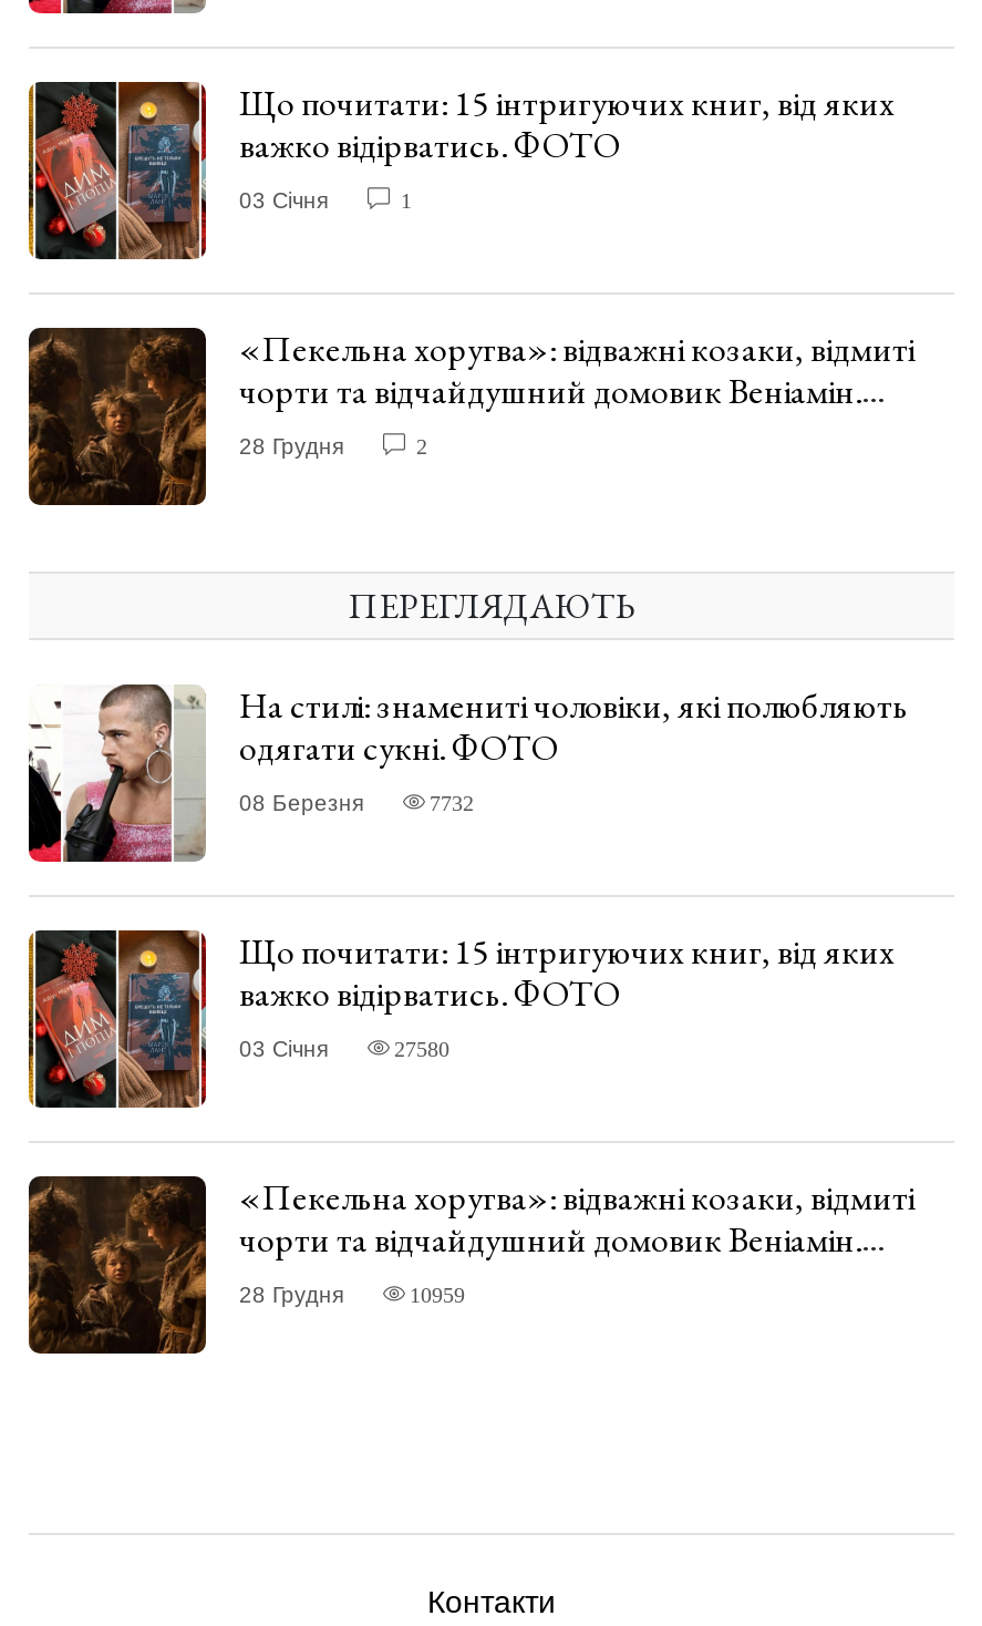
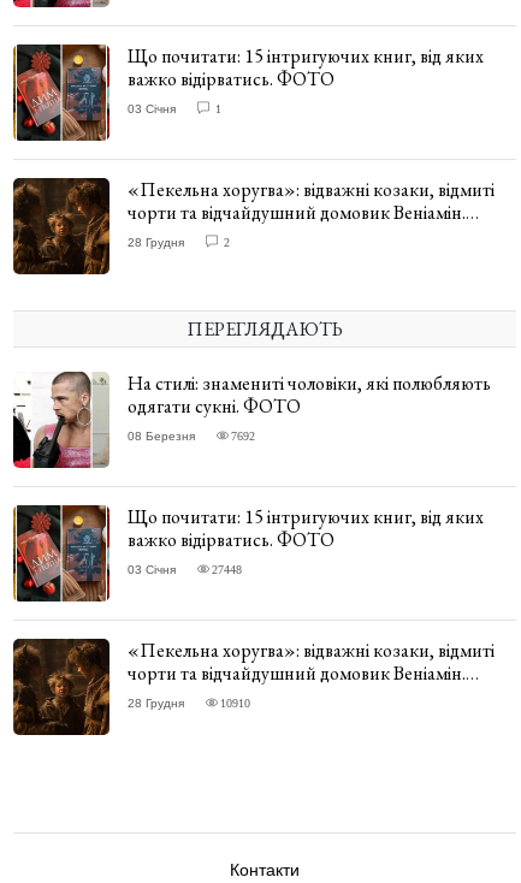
[430,790,474,812] 7732 -> [231,429,255,441] 7692
[394,1036,449,1058] 27580 -> [212,563,242,575] 27448
[410,1282,465,1304] 10959 -> [220,696,250,708] 10910

